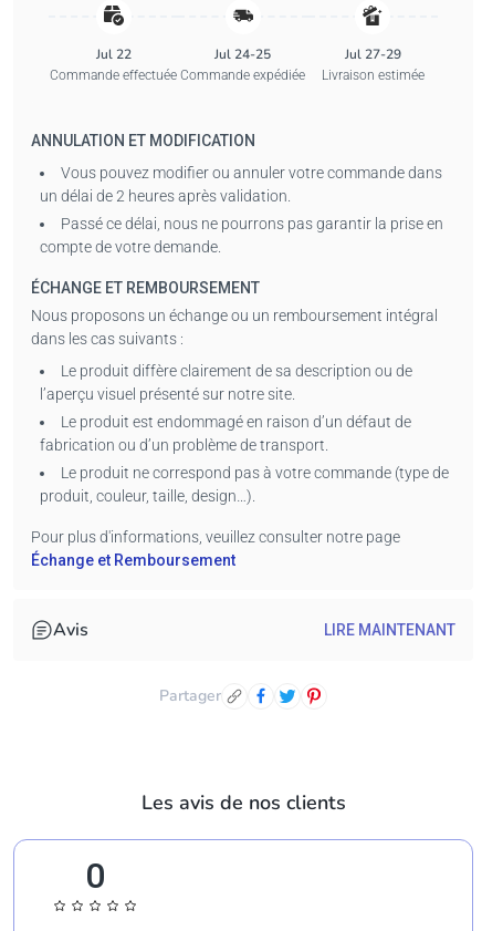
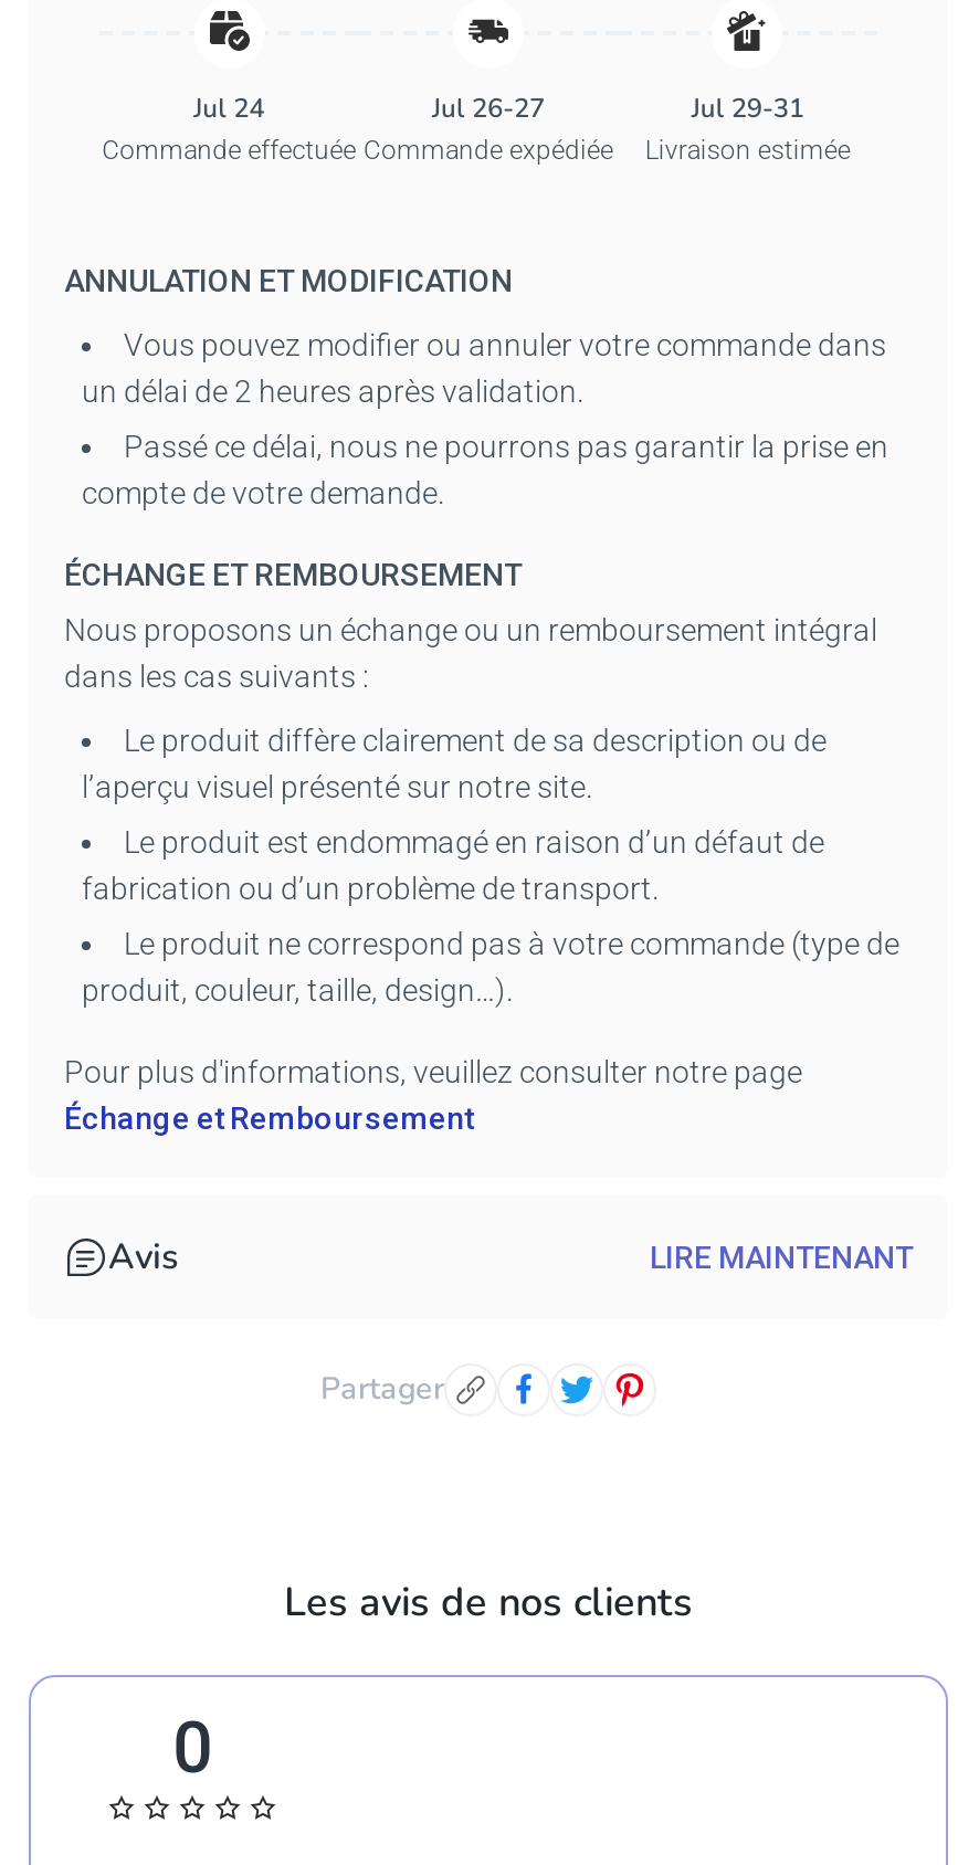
[96,45,131,63] Jul 22 -> [194,90,265,126] Jul 24
[215,45,271,63] Jul 24-25 -> [432,90,545,126] Jul 26-27
[345,45,401,63] Jul 27-29 -> [691,90,804,126] Jul 29-31

